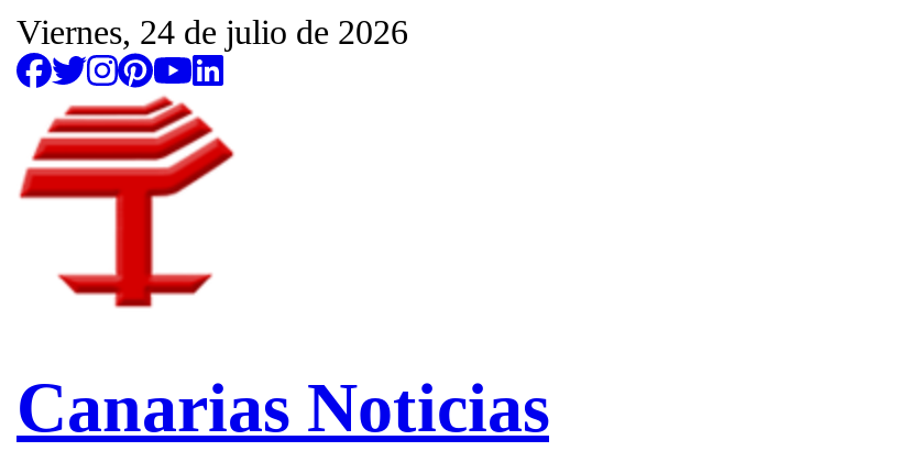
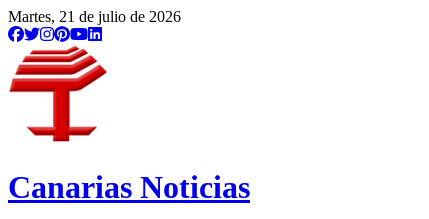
[17,13,408,51] Viernes, 24 de julio de 2026 -> [8,8,181,25] Martes, 21 de julio de 2026

